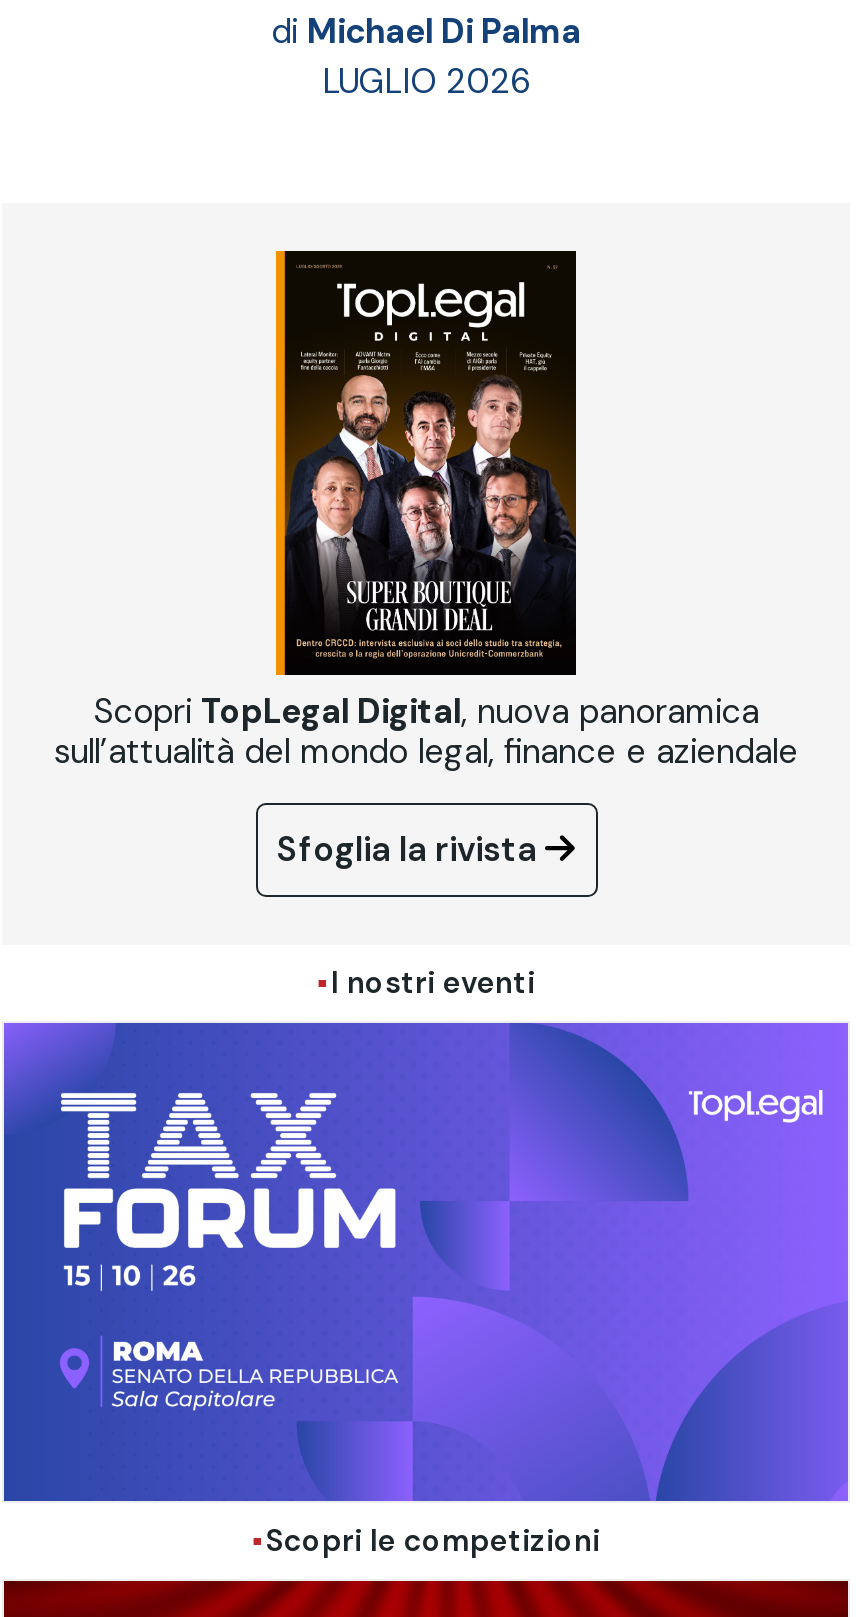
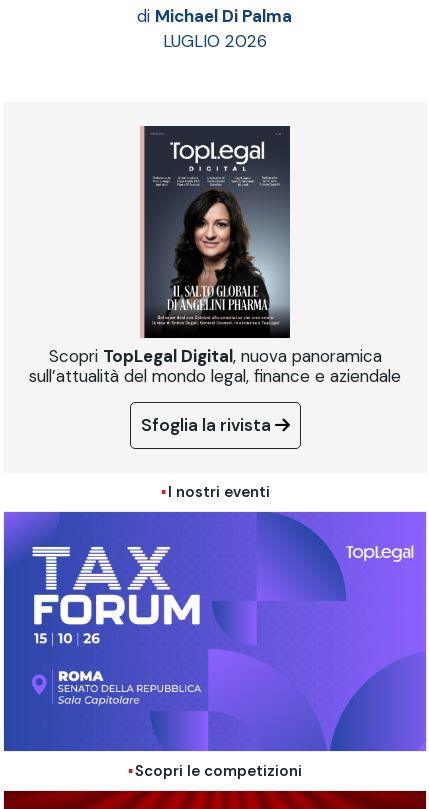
[276,251,578,675] [image] -> [141,126,291,338] [image]

